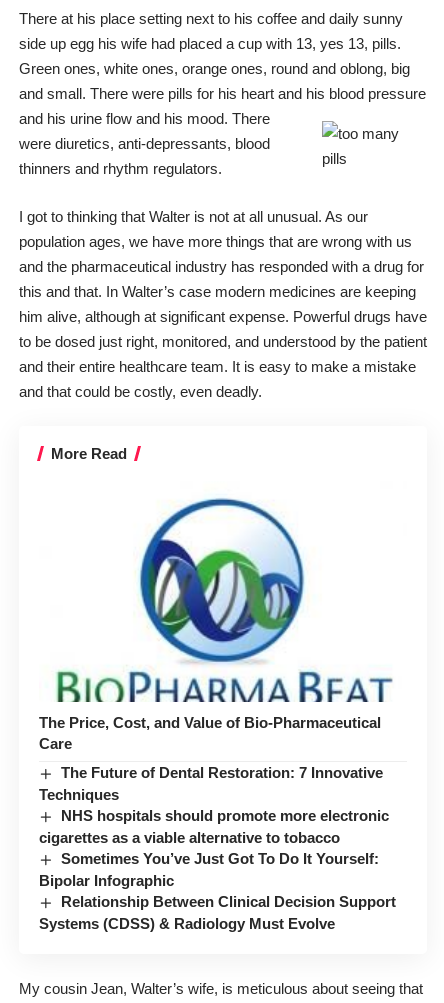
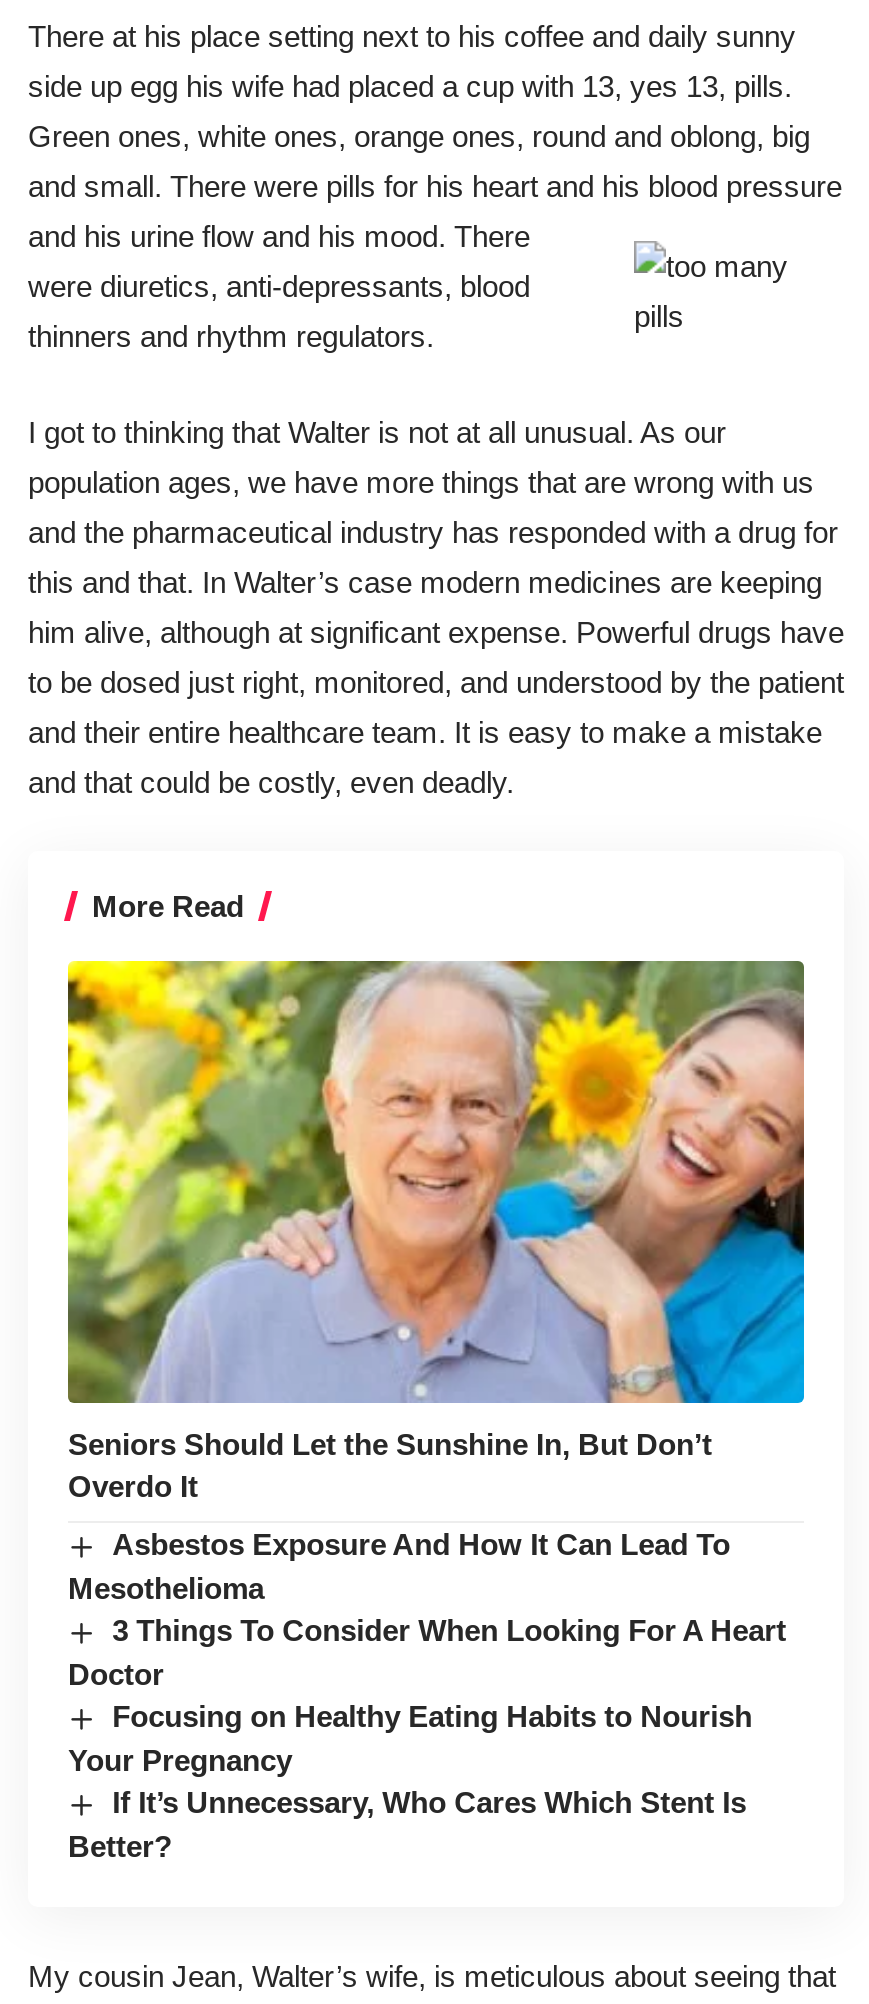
[39,481,407,752] [image] | The Price, Cost, and Value of Bio-Pharmaceutical | Care -> [66,959,806,1503] [image] | Seniors Should Let the Sunshine In, But Don’t | Overdo It
[39,764,396,932] The Future of Dental Restoration: 7 Innovative | Techniques | NHS hospitals should promote more electronic | cigarettes as a viable alternative to tobacco | Sometimes You’ve Just Got To Do It Yourself: | Bipolar Infographic | Relationship Between Clinical Decision Support | Systems (CDSS) & Radiology Must Evolve -> [68,1527,786,1863] Asbestos Exposure And How It Can Lead To | Mesothelioma | 3 Things To Consider When Looking For A Heart | Doctor | Focusing on Healthy Eating Habits to Nourish | Your Pregnancy | If It’s Unnecessary, Who Cares Which Stent Is | Better?

